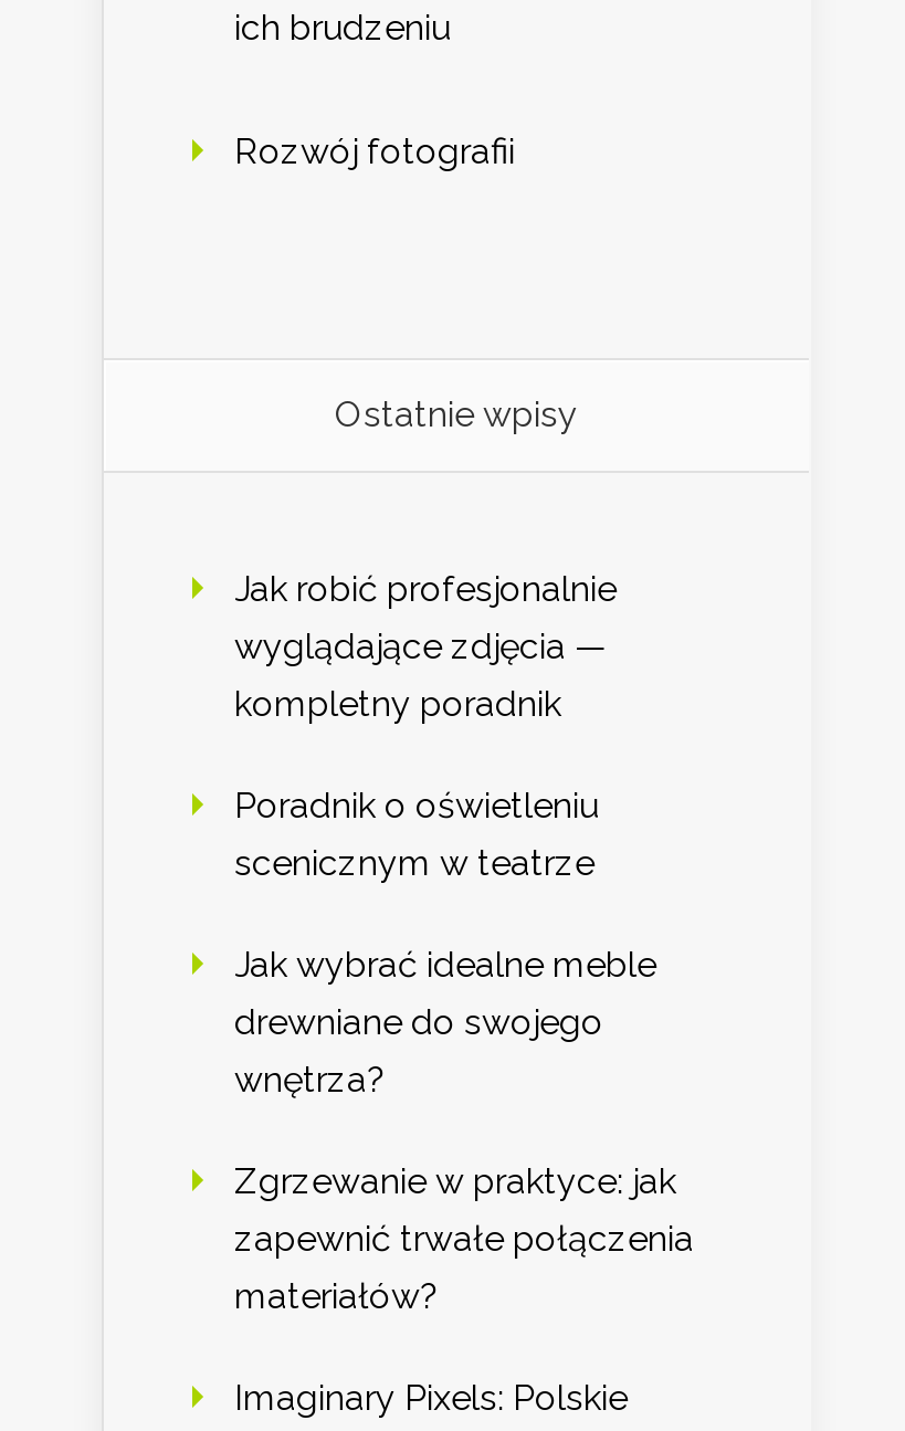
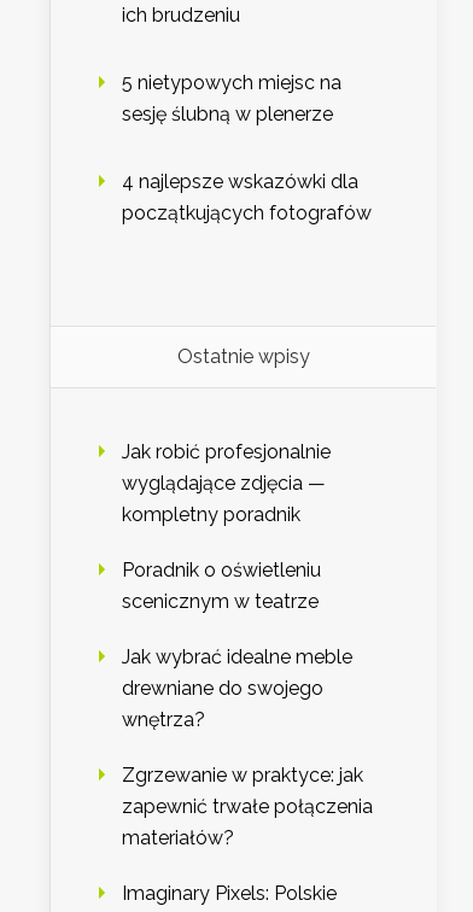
[234,131,515,173] Rozwój fotografii -> [122,72,372,225] 5 nietypowych miejsc na | sesję ślubną w plenerze | 4 najlepsze wskazówki dla | początkujących fotografów

